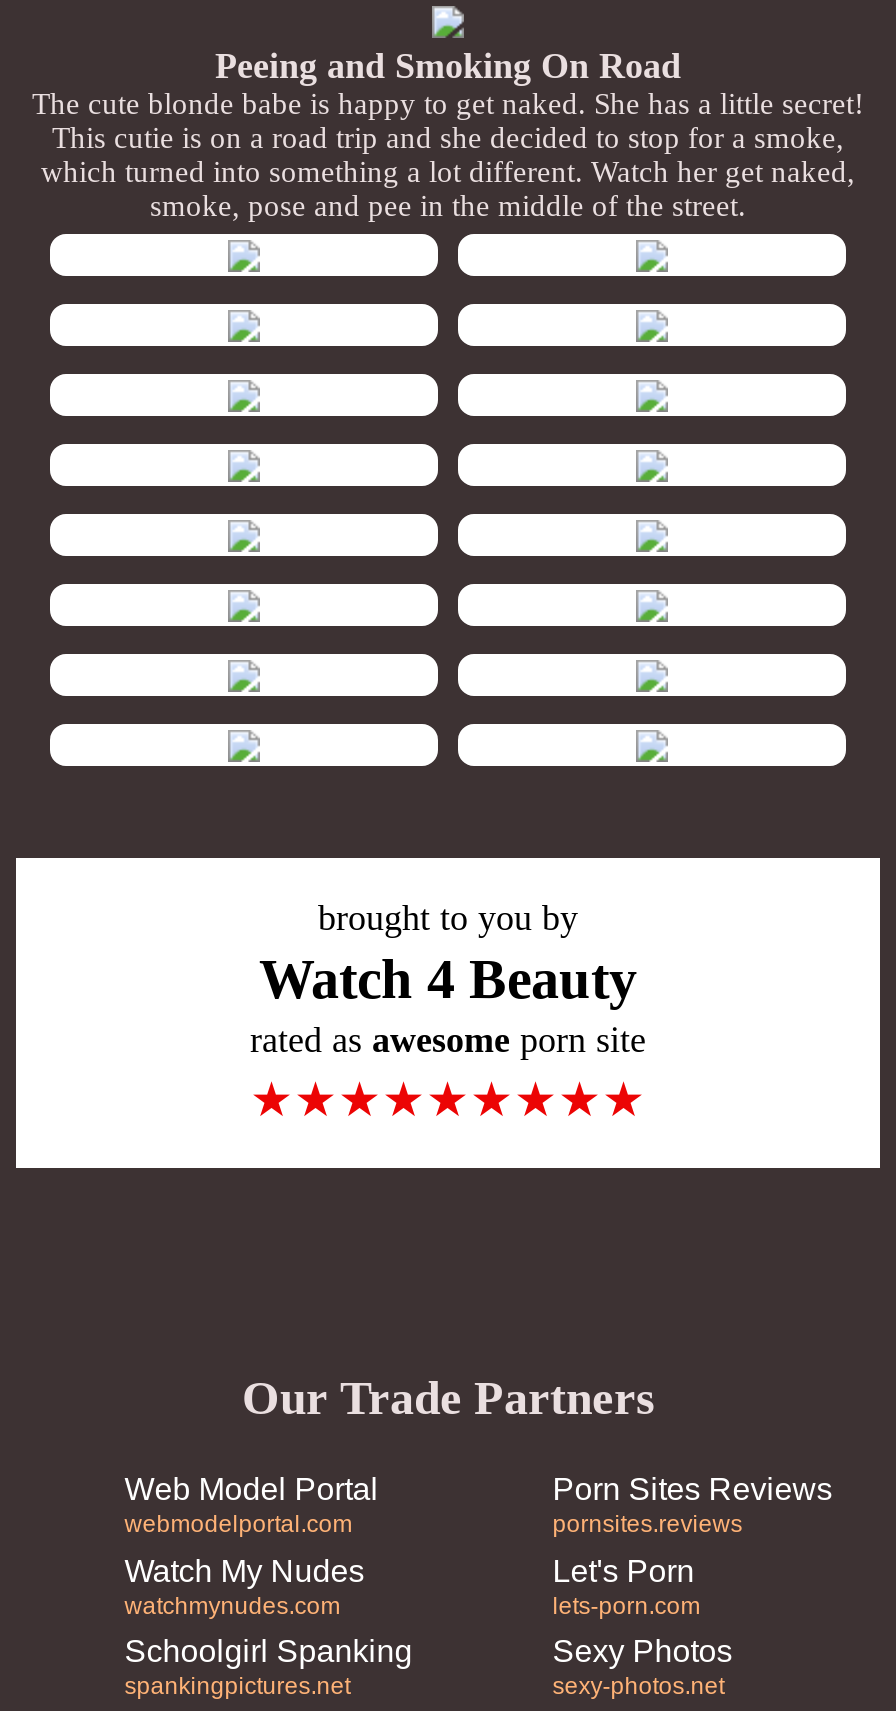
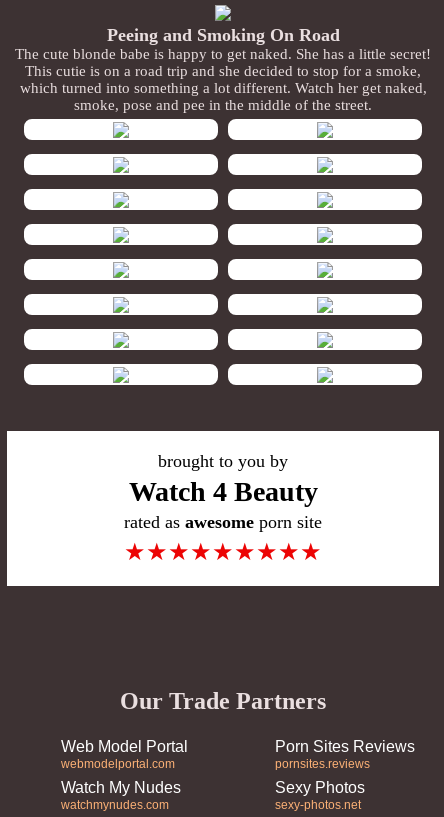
[125,1553,700,1700] Let's Porn | lets-porn.com | Schoolgirl Spanking | spankingpictures.net -> none

